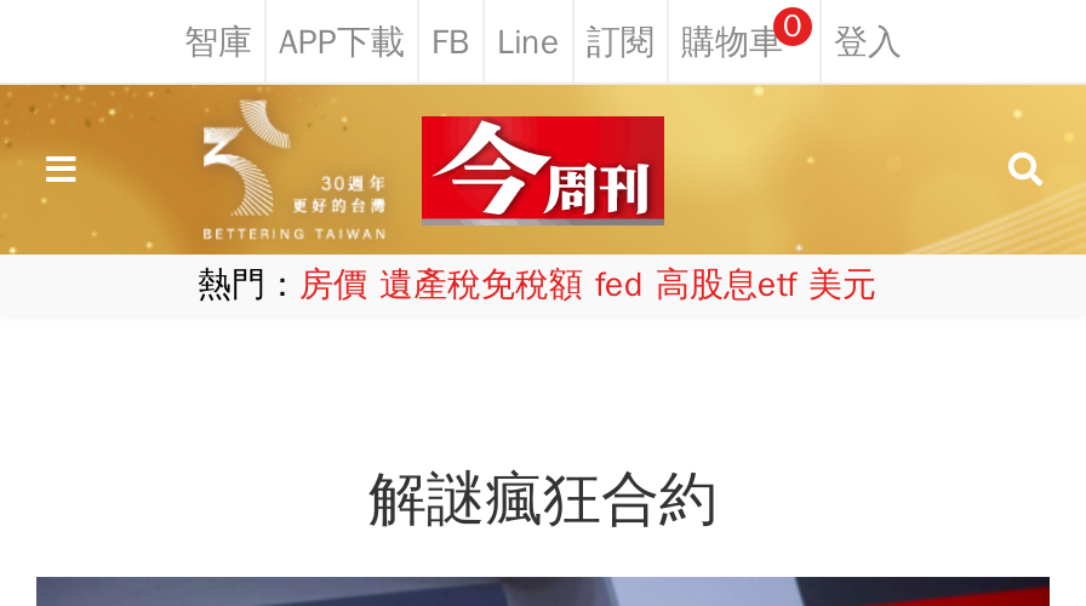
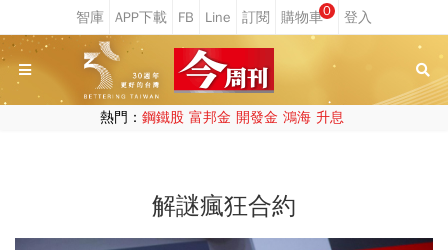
[198,264,876,305] 熱門：房價 遺產稅免稅額 fed 高股息etf 美元 -> [99,109,343,126] 熱門：鋼鐵股 富邦金 開發金 鴻海 升息

